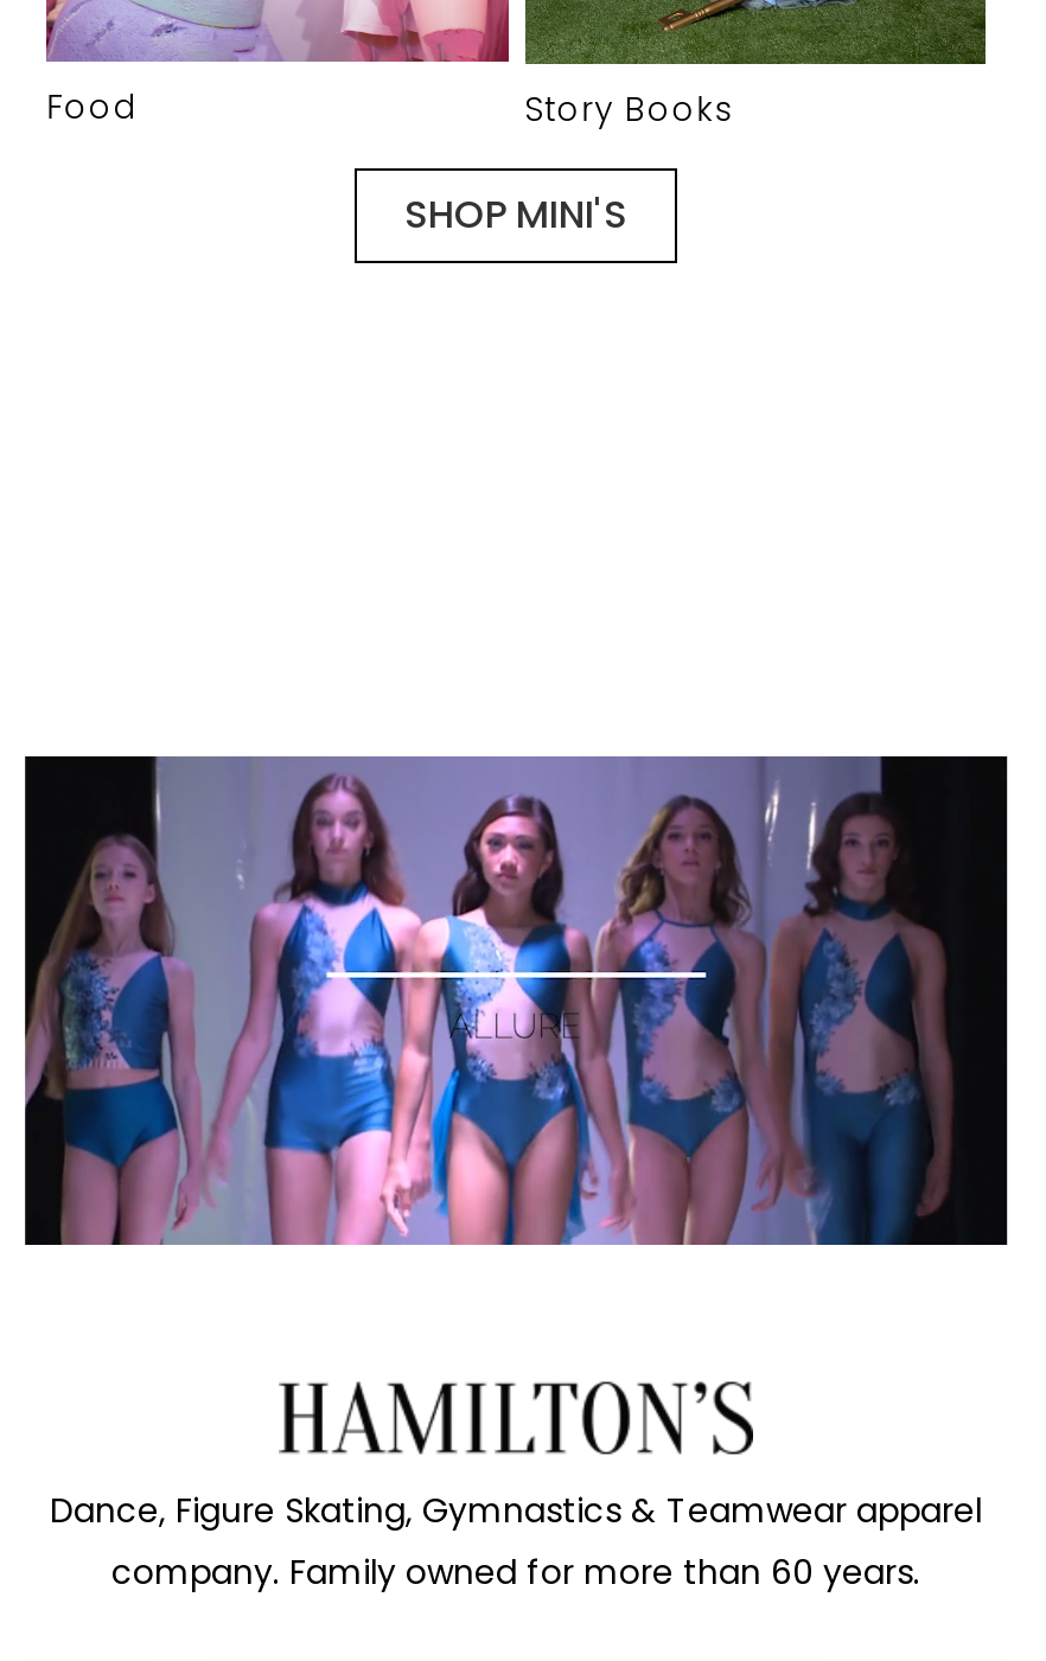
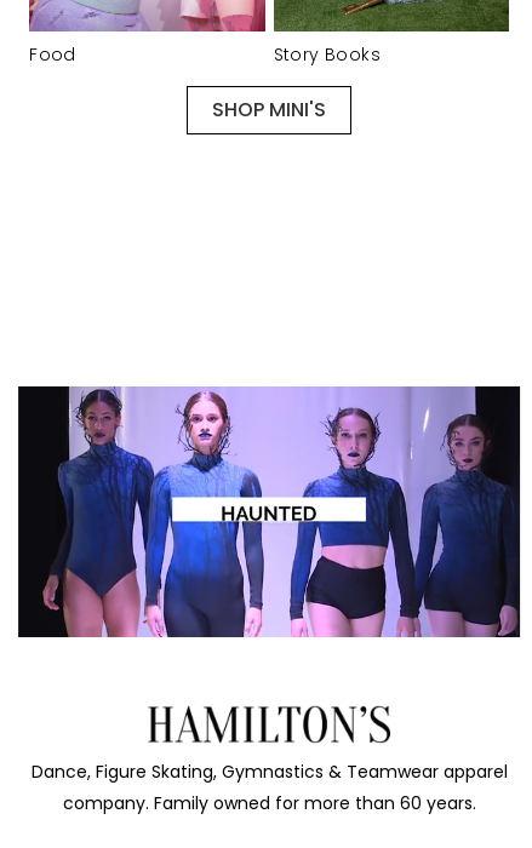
[23,754,1004,1247] [image] -> [17,386,519,638] [image]

